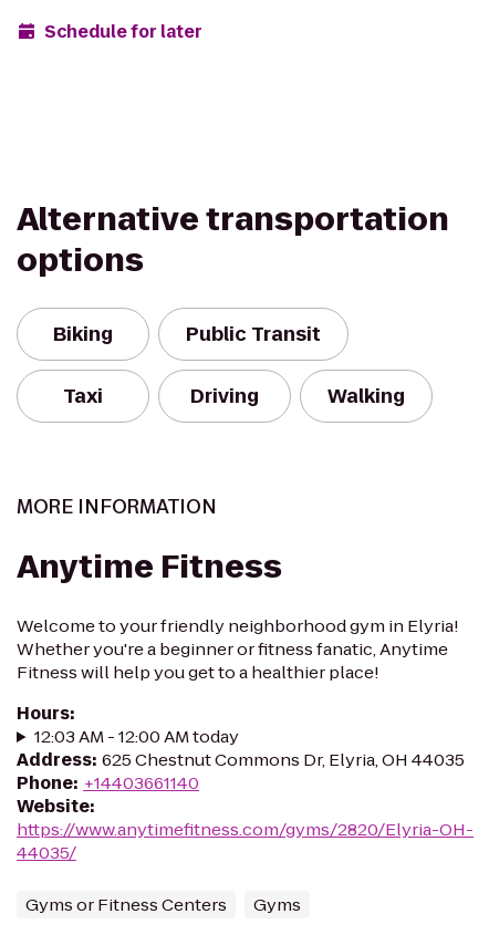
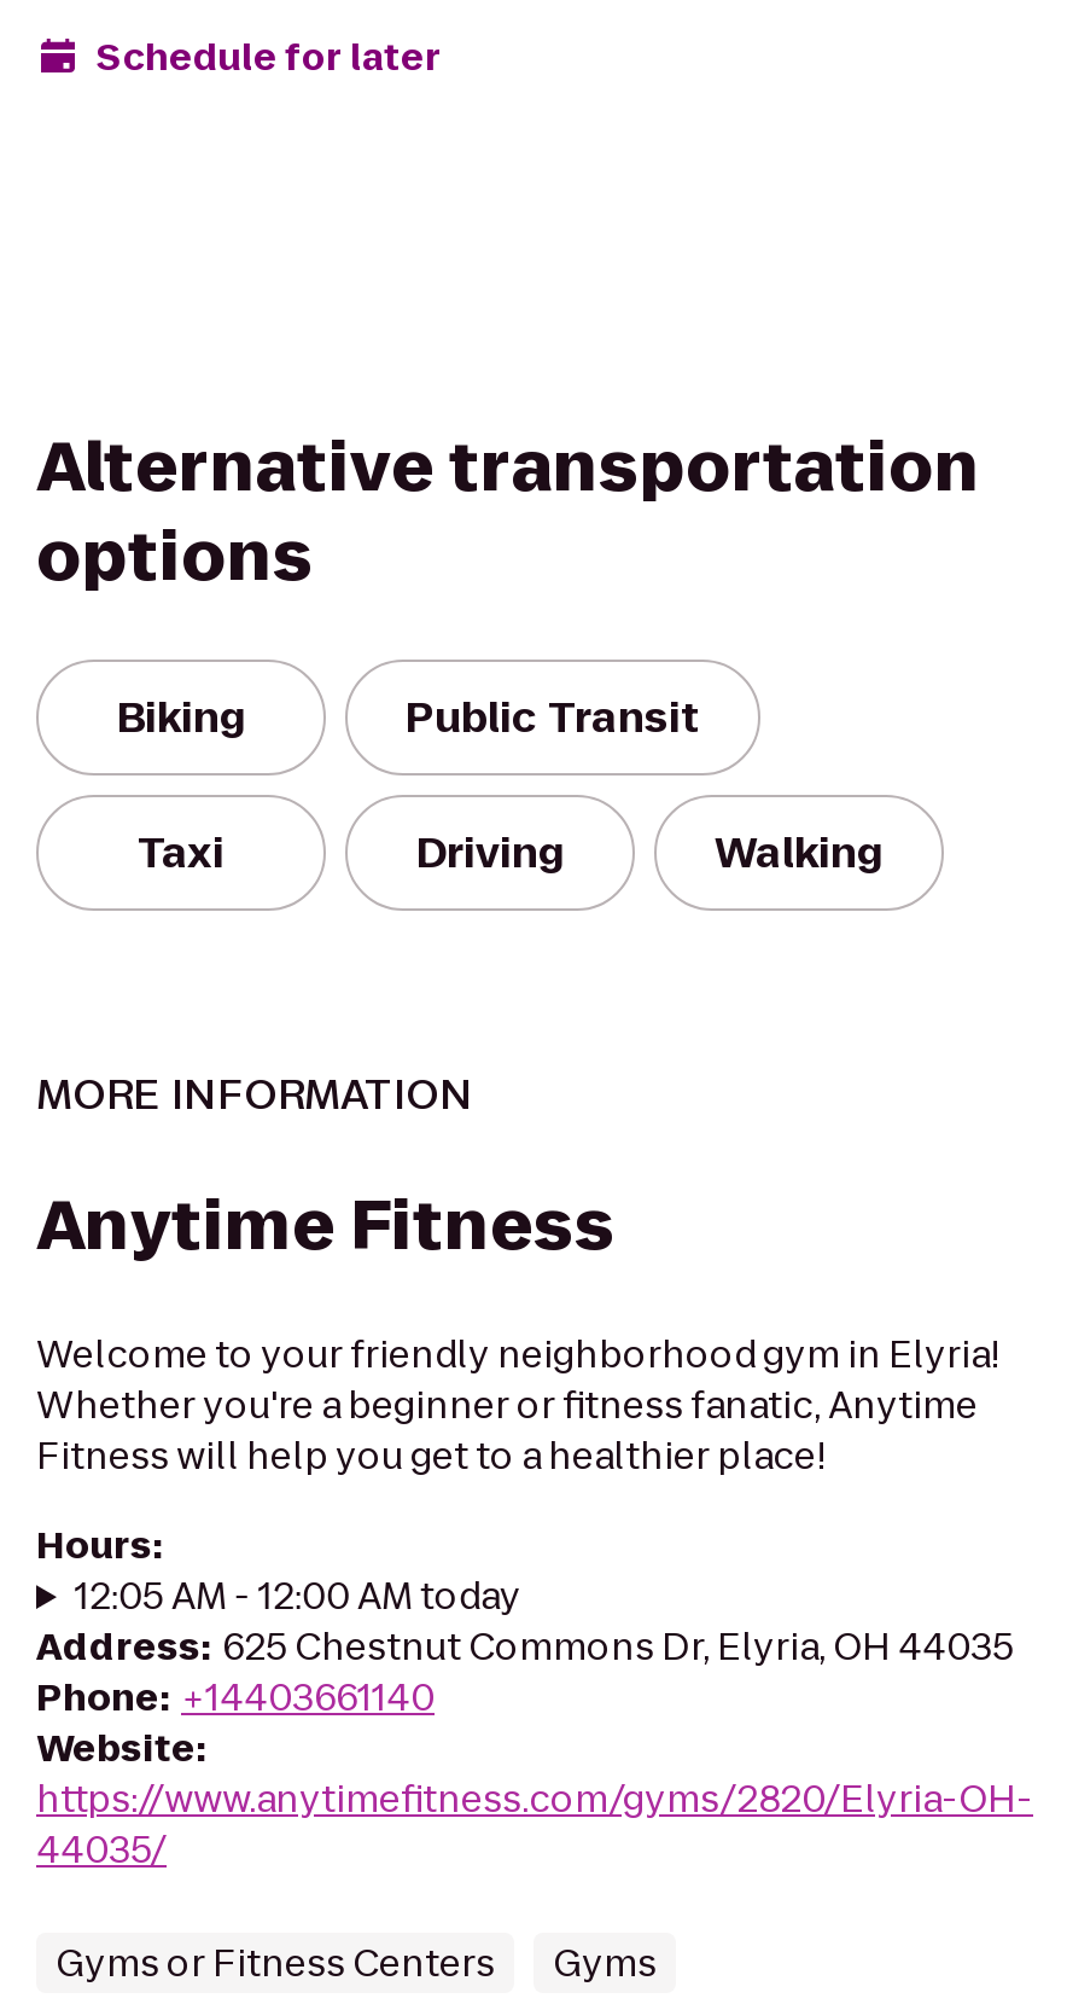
[34,725,239,748] 12:03 AM - 12:00 AM today -> [75,1570,521,1621] 12:05 AM - 12:00 AM today

